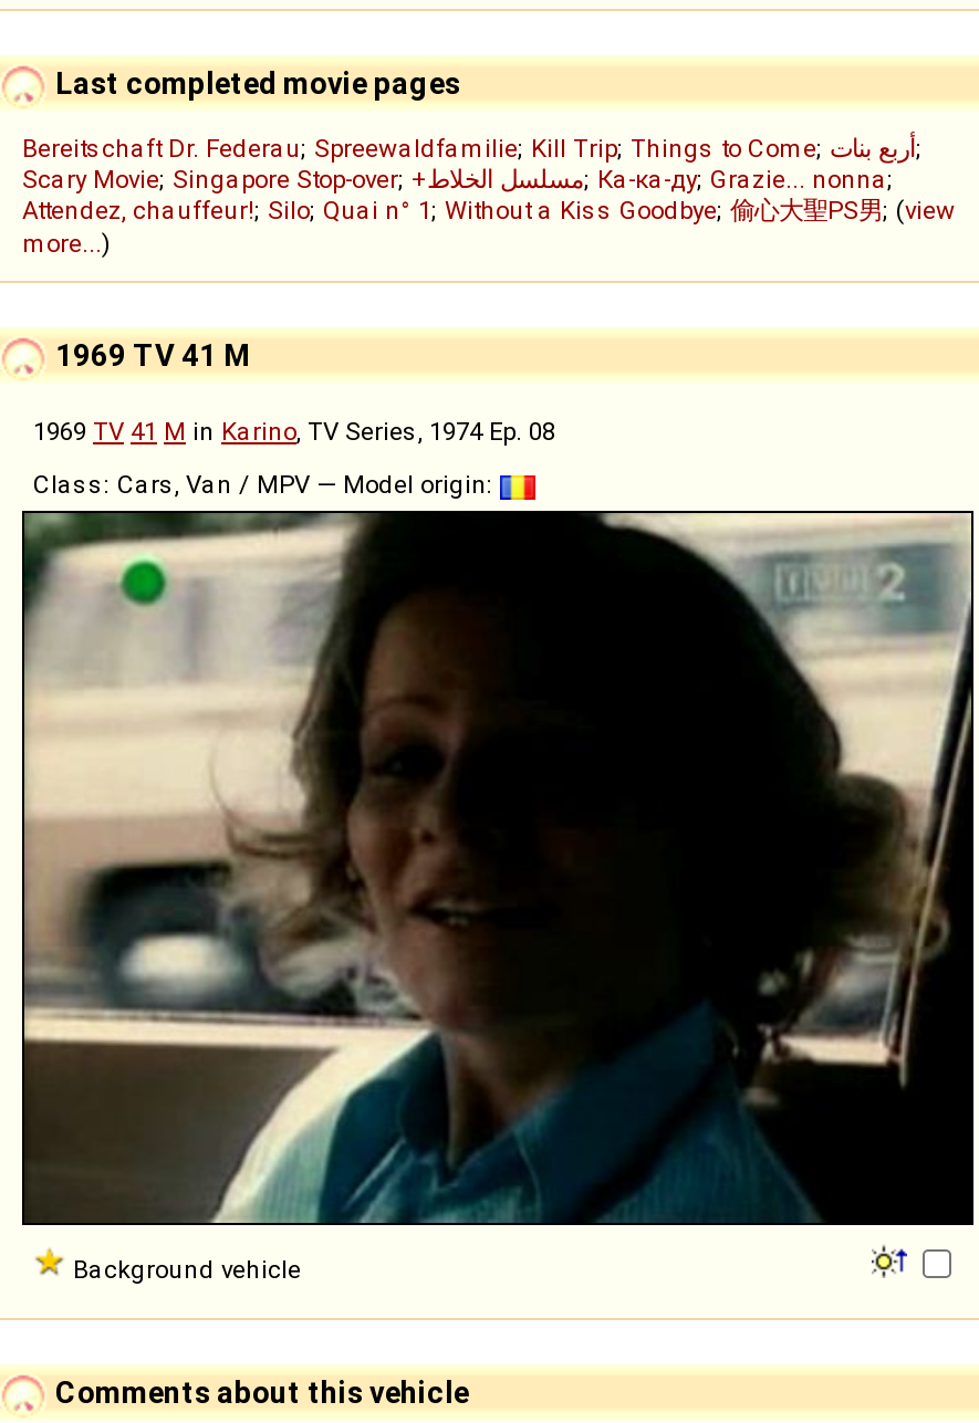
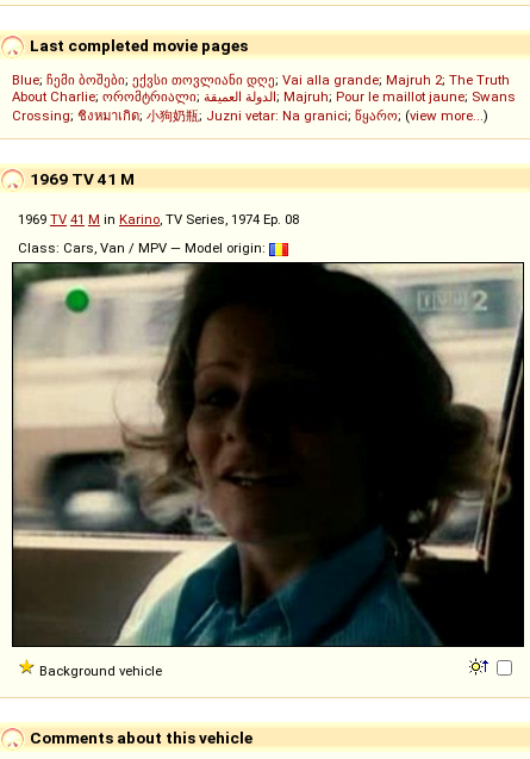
[22,133,956,259] Bereitschaft Dr. Federau; Spreewaldfamilie; Kill Trip; Things to Come; أربع بنات; | Scary Movie; Singapore Stop-over; +مسلسل الخلاط; Ка-ка-ду; Grazie... nonna; | Attendez, chauffeur!; Silo; Quai n° 1; Without a Kiss Goodbye;偷心大聖PS男; (view | more...) -> [12,72,516,124] Blue; ჩემი ბოშები; ექვსი თოვლიანი დღე; Vai alla grande; Majruh 2; The Truth | About Charlie; ორომტრიალი; الدولة العميقة; Majruh; Pour le maillot jaune; Swans | Crossing;ชิงหมาเกิด;小狗奶瓶; Juzni vetar: Na granici; წყარო; (view more...)

